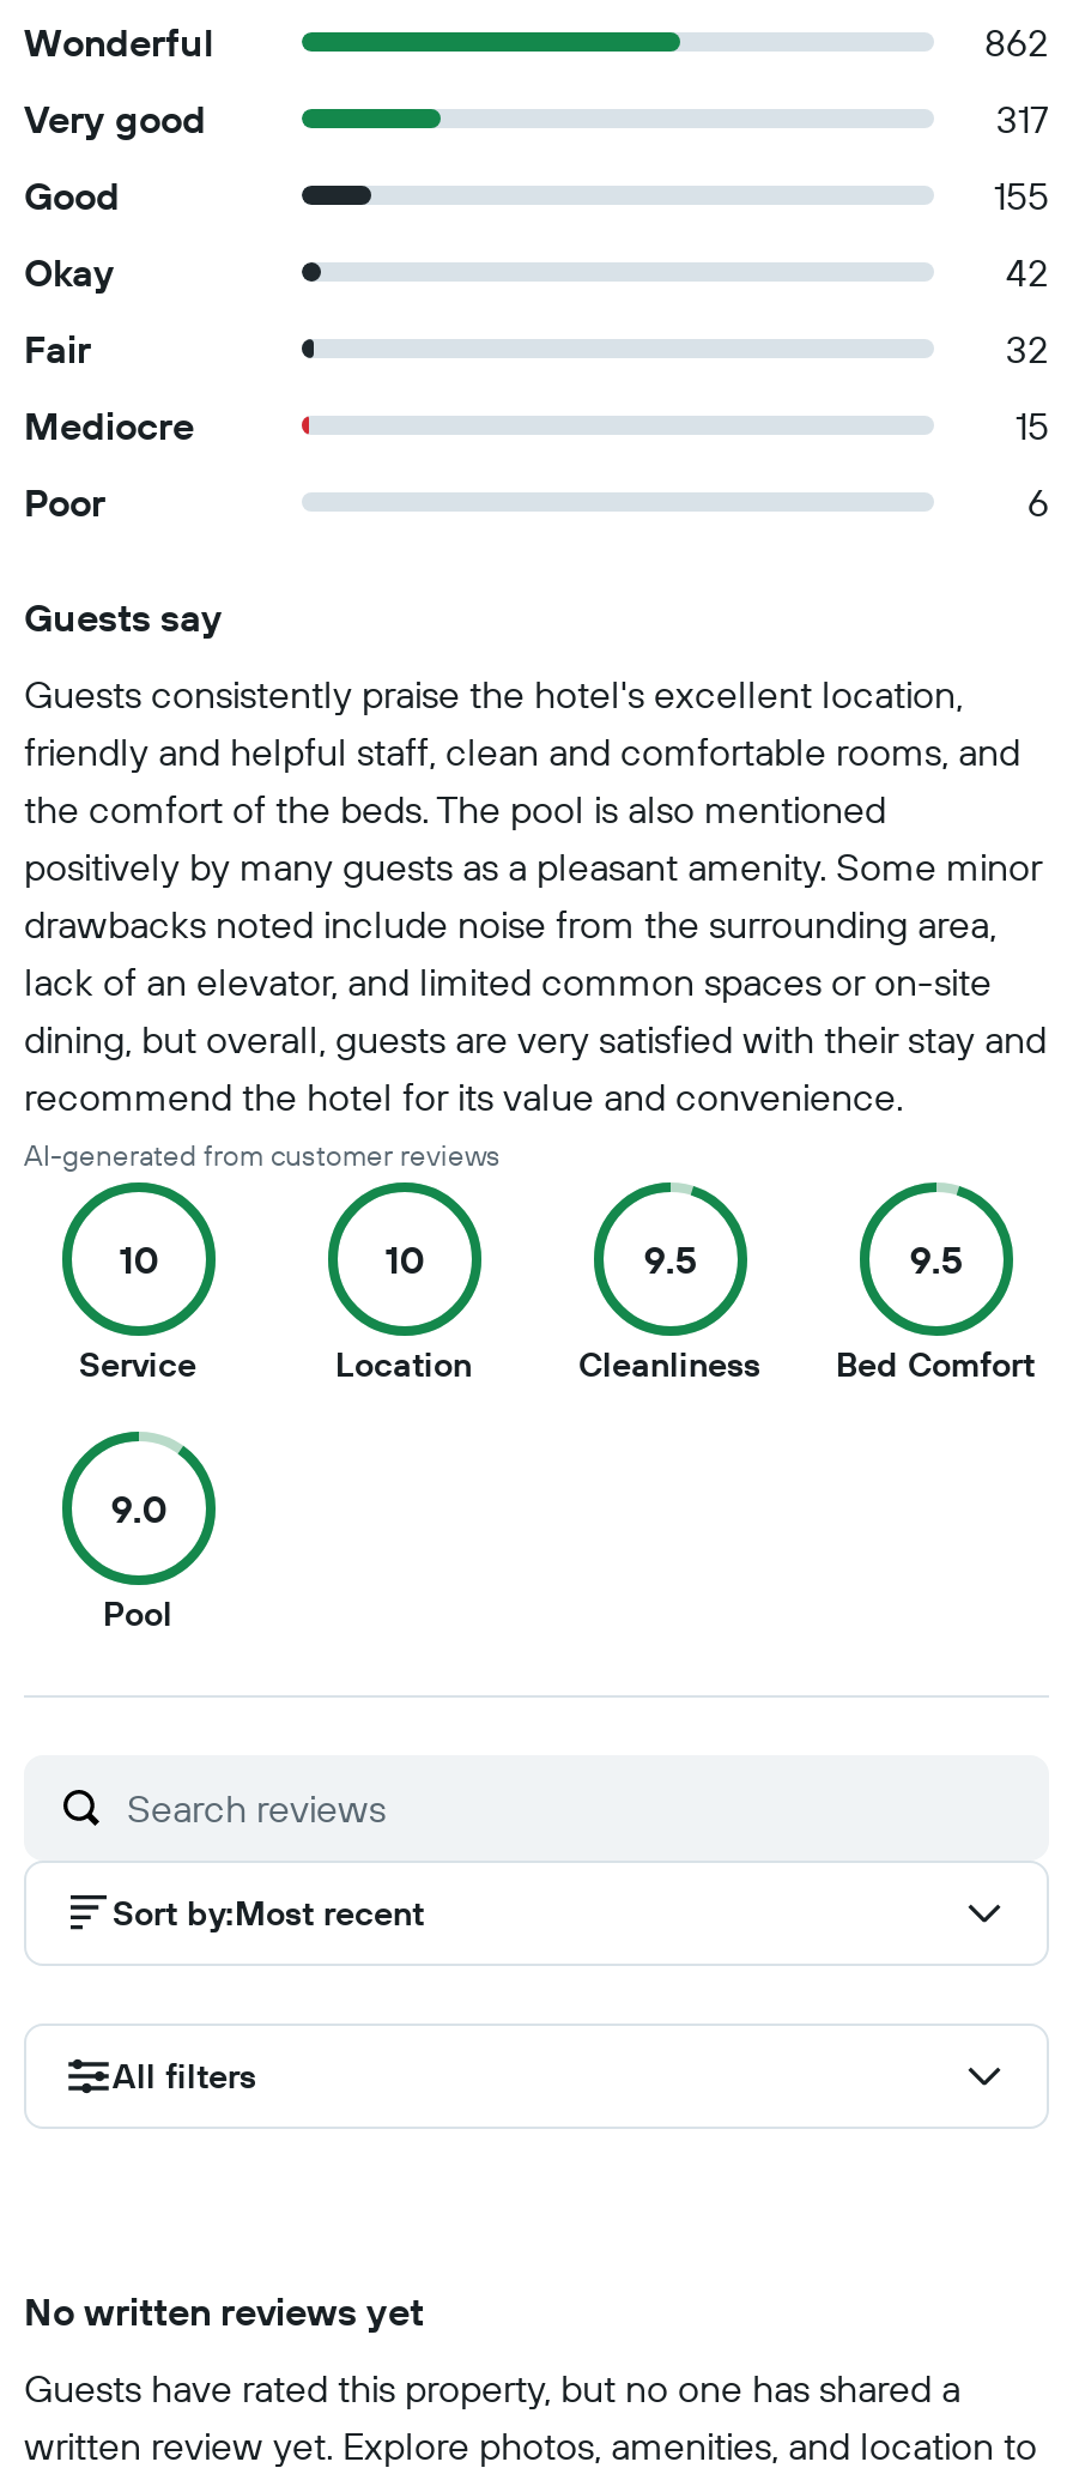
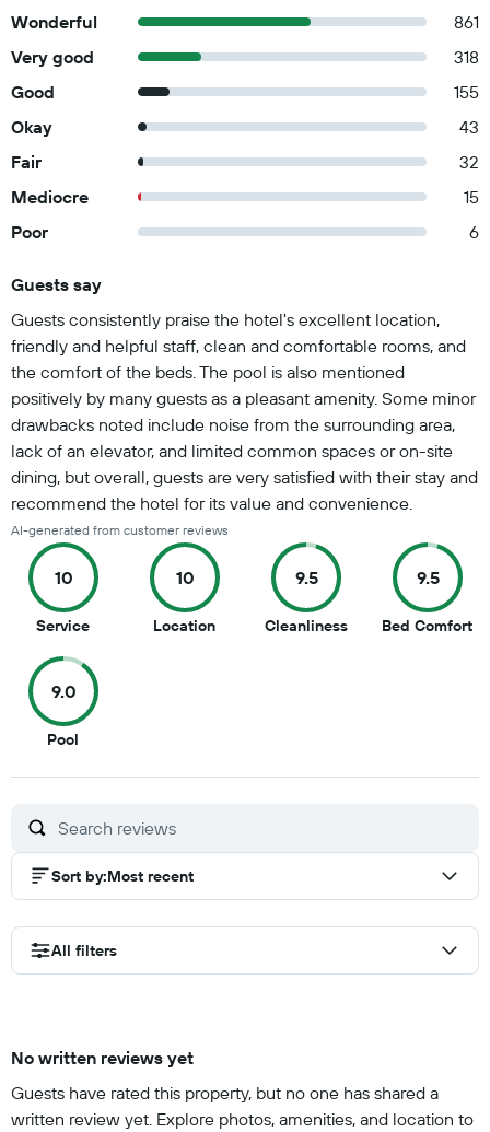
[984,18,1049,66] 862 -> [454,11,479,33] 861
[996,95,1049,143] 317 -> [454,46,479,68] 318
[1006,248,1049,296] 42 -> [459,116,479,138] 43

